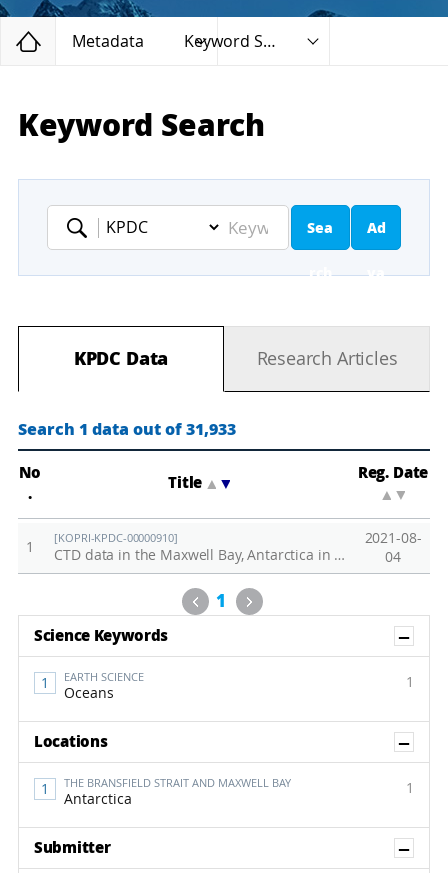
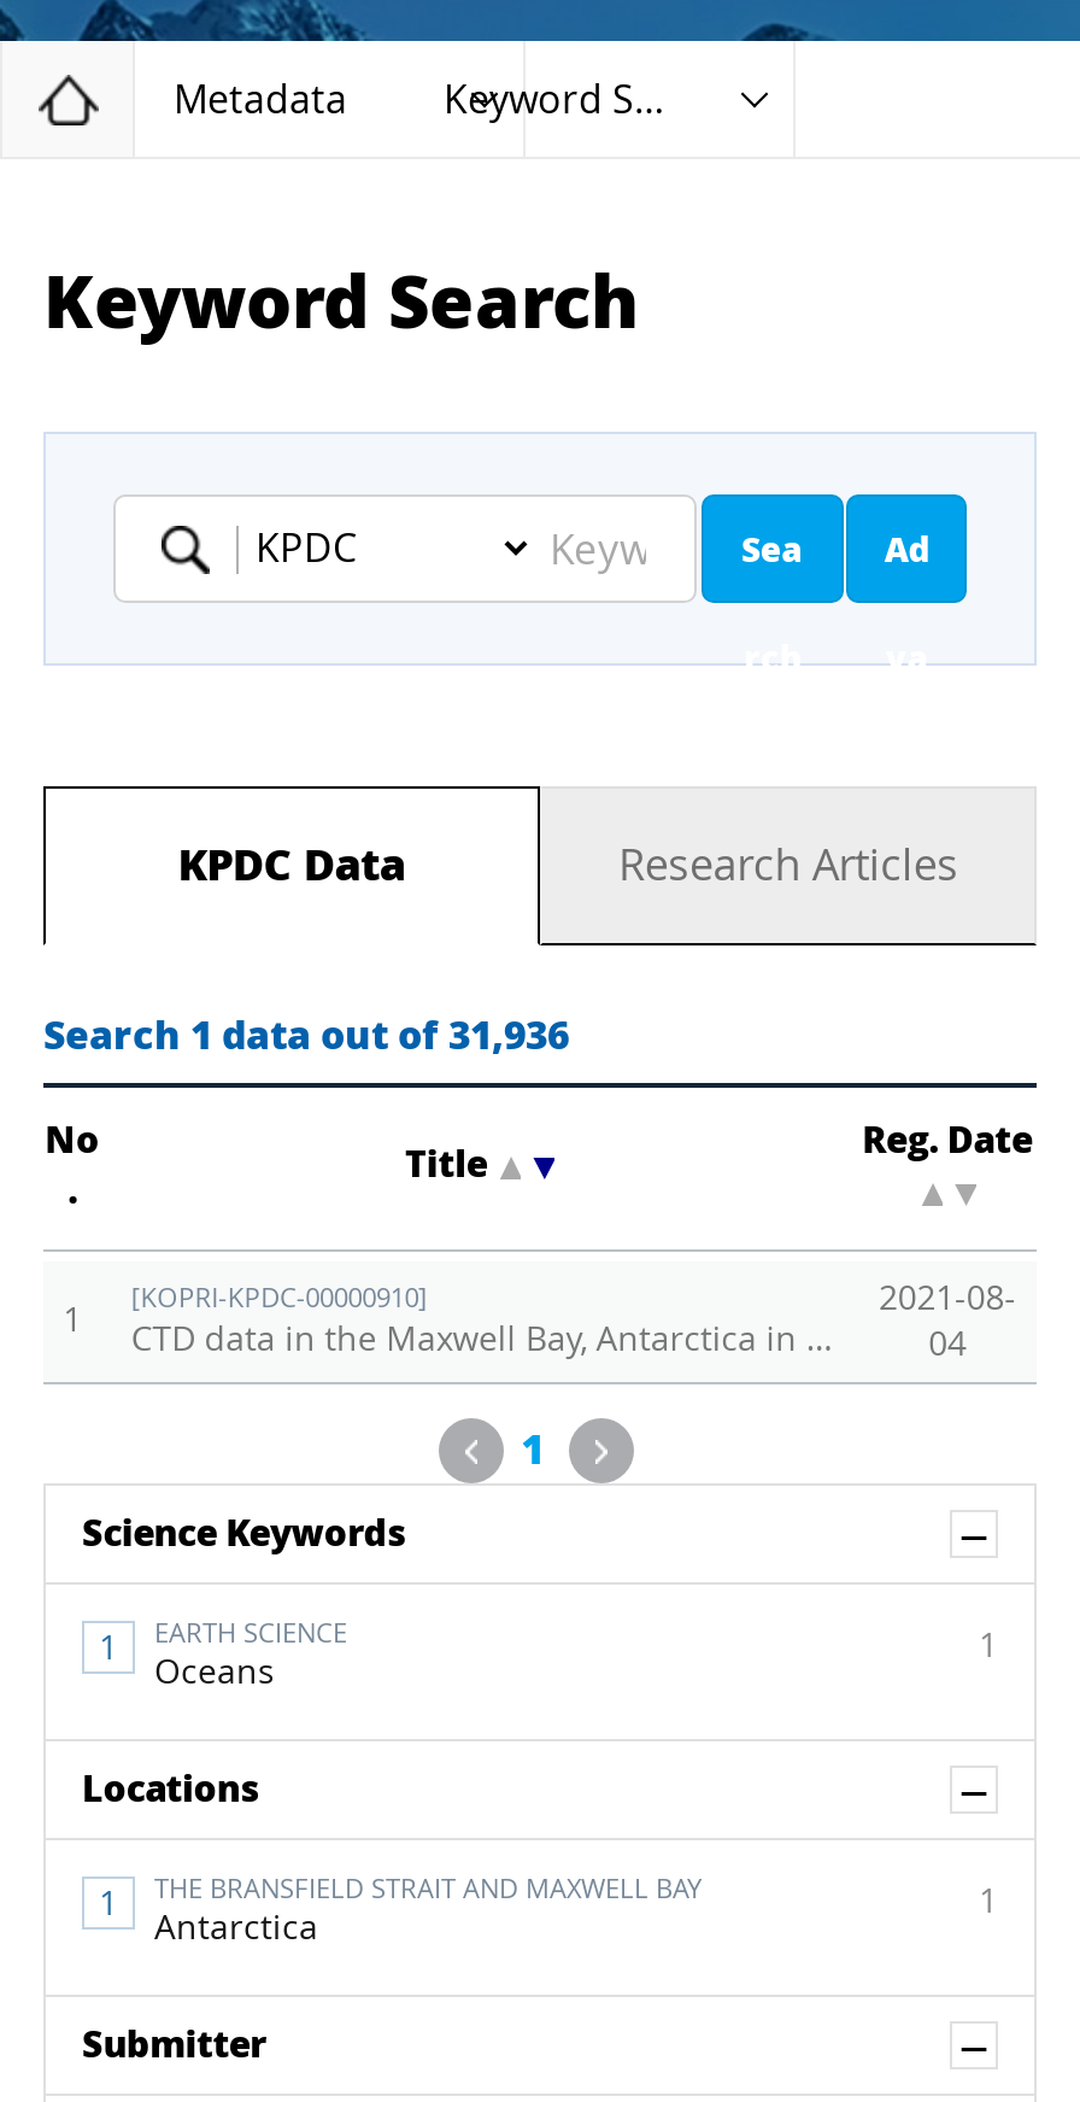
[18,420,236,439] Search 1 data out of 31,933 -> [43,1013,569,1059] Search 1 data out of 31,936

